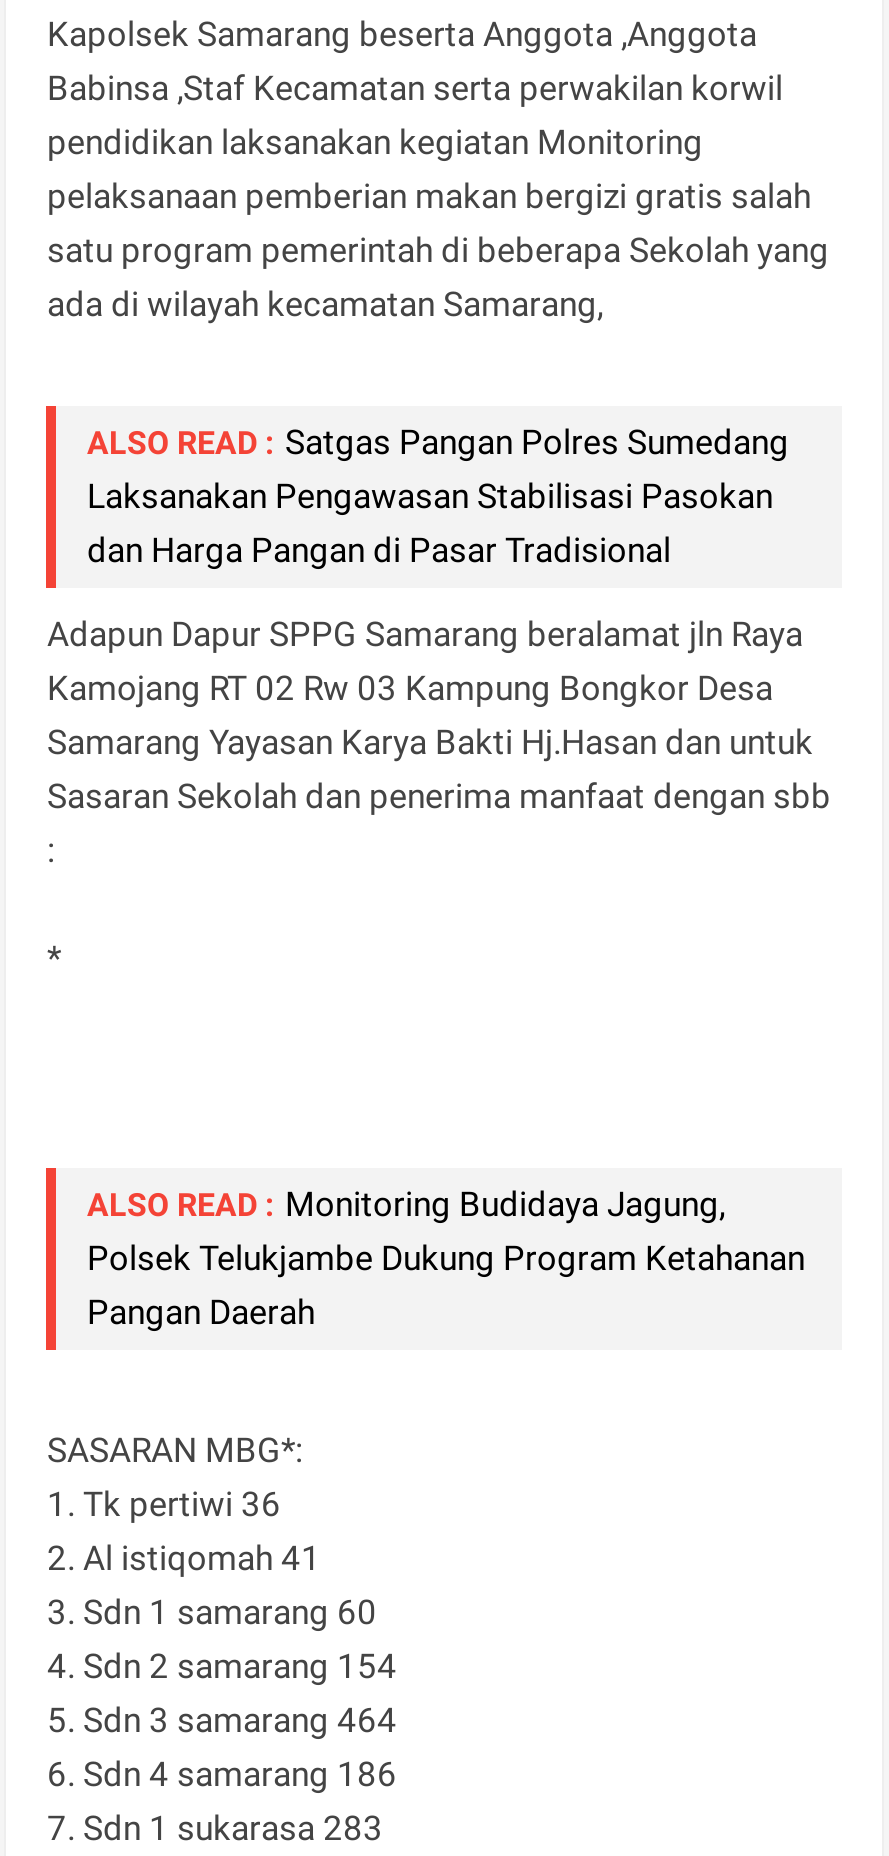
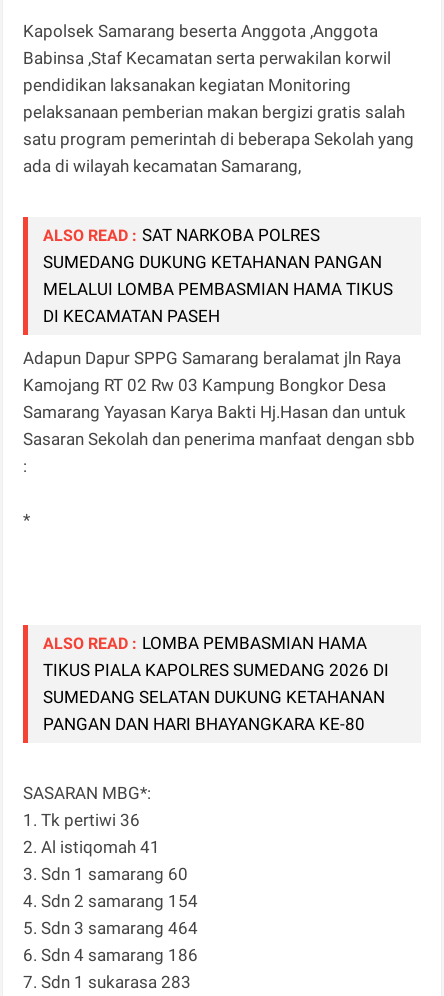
[87,422,789,570] ALSO READ : Satgas Pangan Polres Sumedang | Laksanakan Pengawasan Stabilisasi Pasokan | dan Harga Pangan di Pasar Tradisional -> [43,225,393,326] ALSO READ : SAT NARKOBA POLRES | SUMEDANG DUKUNG KETAHANAN PANGAN | MELALUI LOMBA PEMBASMIAN HAMA TIKUS | DI KECAMATAN PASEH
[87,1184,805,1332] ALSO READ : Monitoring Budidaya Jagung, | Polsek Telukjambe Dukung Program Ketahanan | Pangan Daerah -> [43,633,389,734] ALSO READ : LOMBA PEMBASMIAN HAMA | TIKUS PIALA KAPOLRES SUMEDANG 2026 DI | SUMEDANG SELATAN DUKUNG KETAHANAN | PANGAN DAN HARI BHAYANGKARA KE-80

